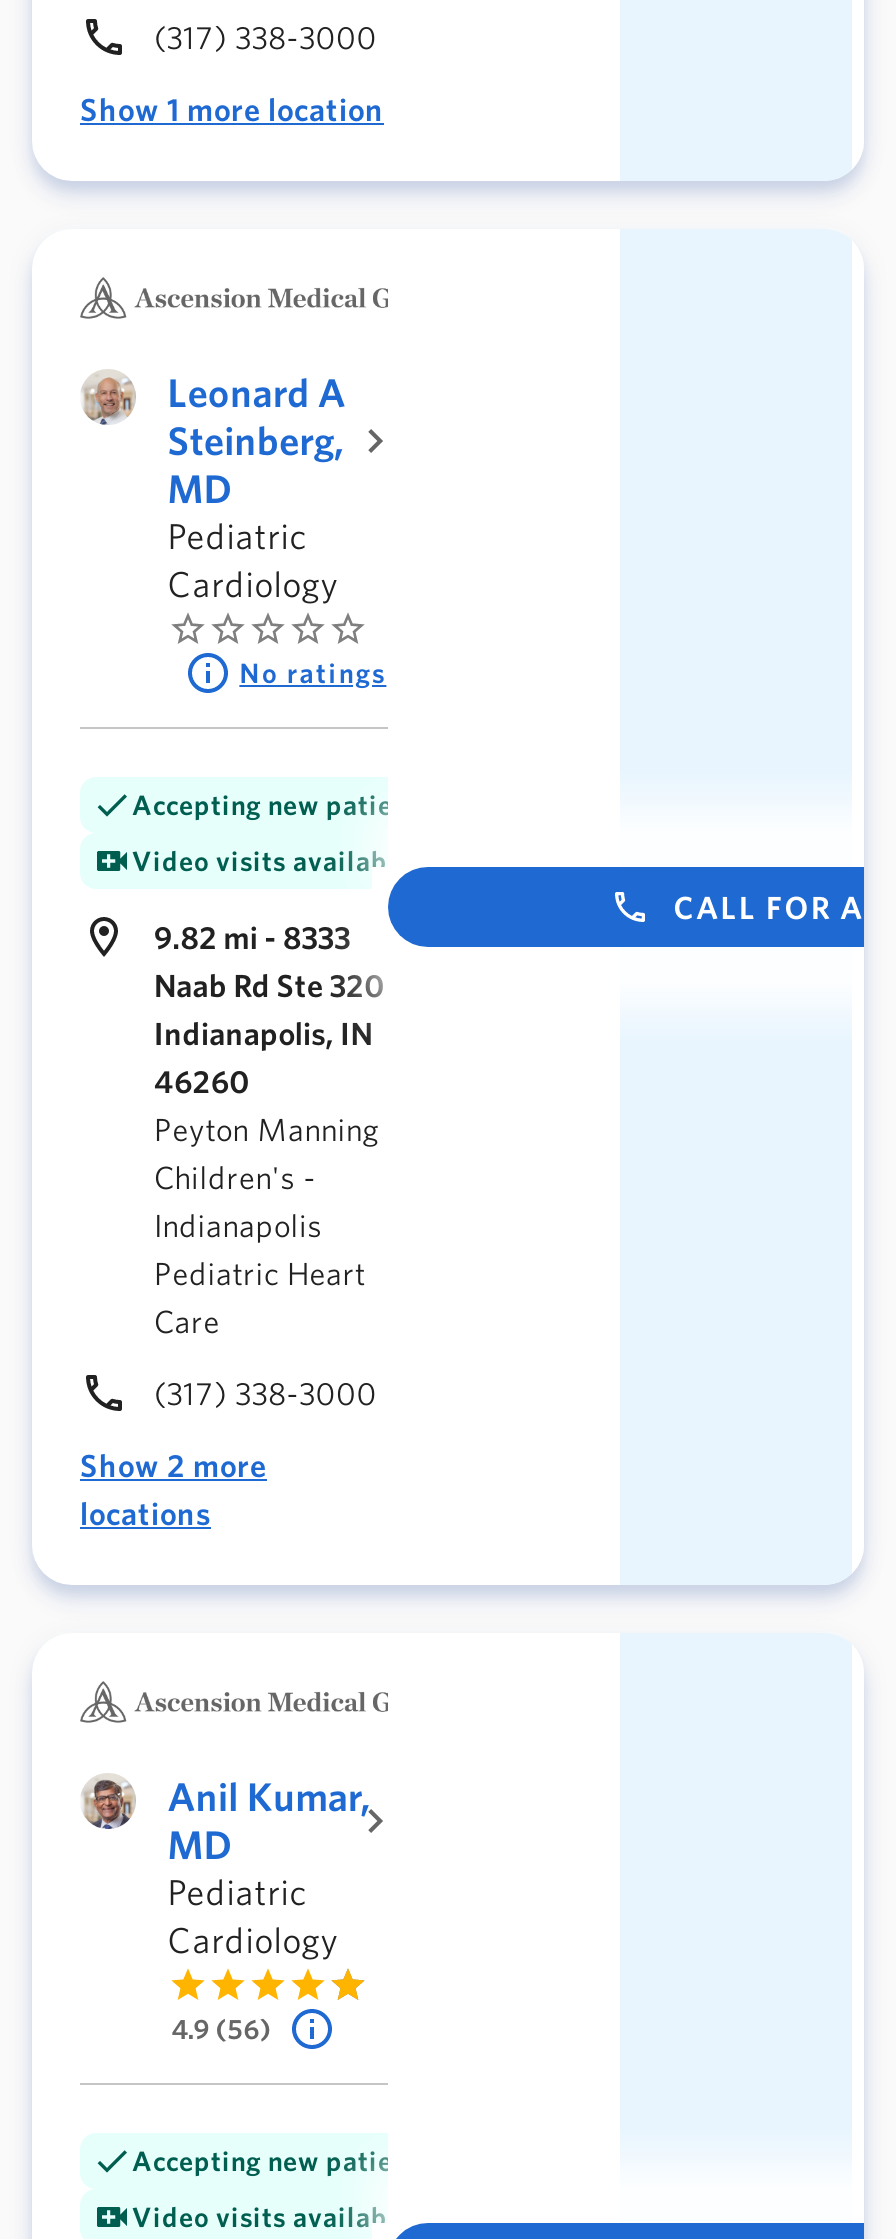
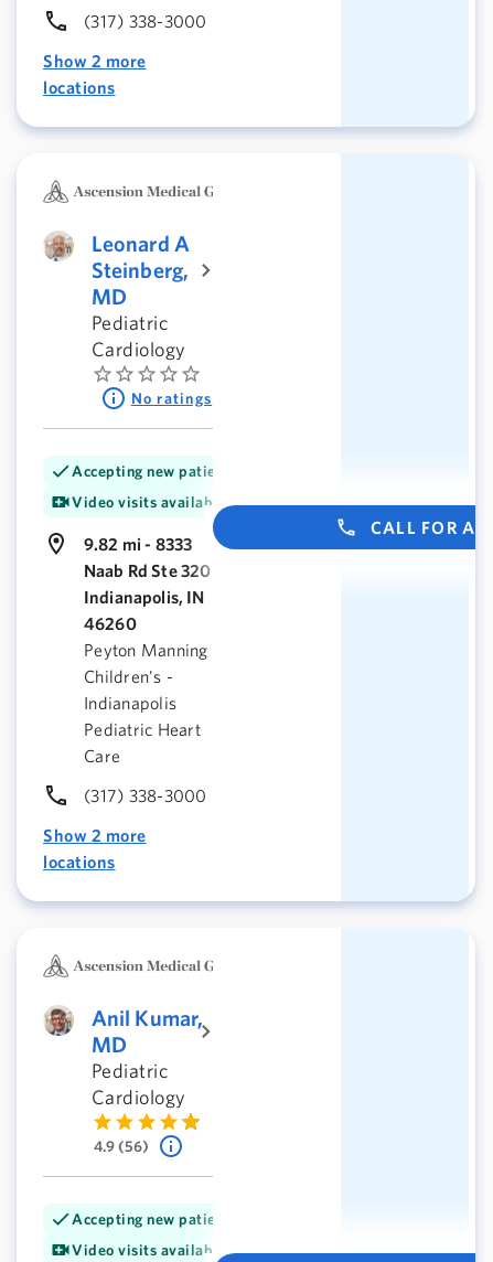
[80,91,384,127] Show 1 more location -> [43,51,146,97] Show 2 more | locations

